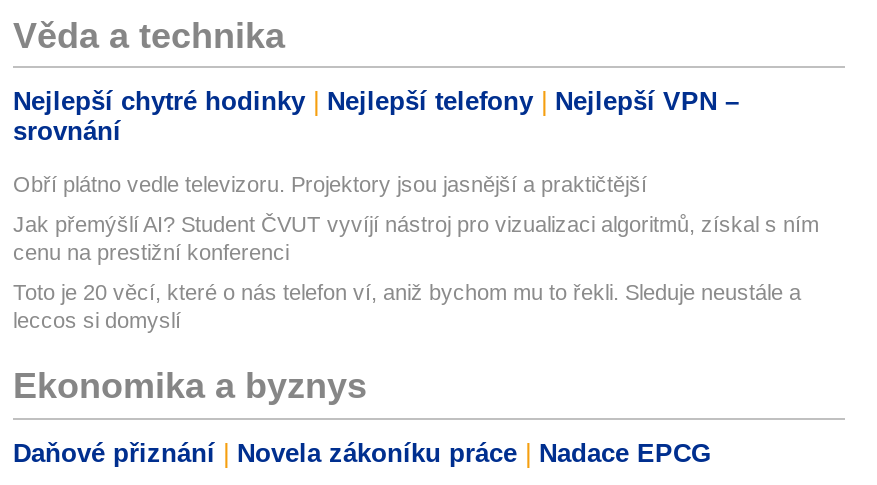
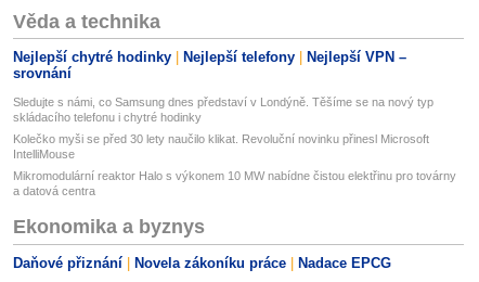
[13,173,647,197] Obří plátno vedle televizoru. Projektory jsou jasnější a praktičtější -> [13,96,433,124] Sledujte s námi, co Samsung dnes představí v Londýně. Těšíme se na nový typ | skládacího telefonu i chytré hodinky
[13,213,819,265] Jak přemýšlí AI? Student ČVUT vyvíjí nástroj pro vizualizaci algoritmů, získal s ním | cenu na prestižní konferenci -> [13,133,429,161] Kolečko myši se před 30 lety naučilo klikat. Revoluční novinku přinesl Microsoft | IntelliMouse
[13,281,801,333] Toto je 20 věcí, které o nás telefon ví, aniž bychom mu to řekli. Sleduje neustále a | leccos si domyslí -> [13,170,456,198] Mikromodulární reaktor Halo s výkonem 10 MW nabídne čistou elektřinu pro továrny | a datová centra

